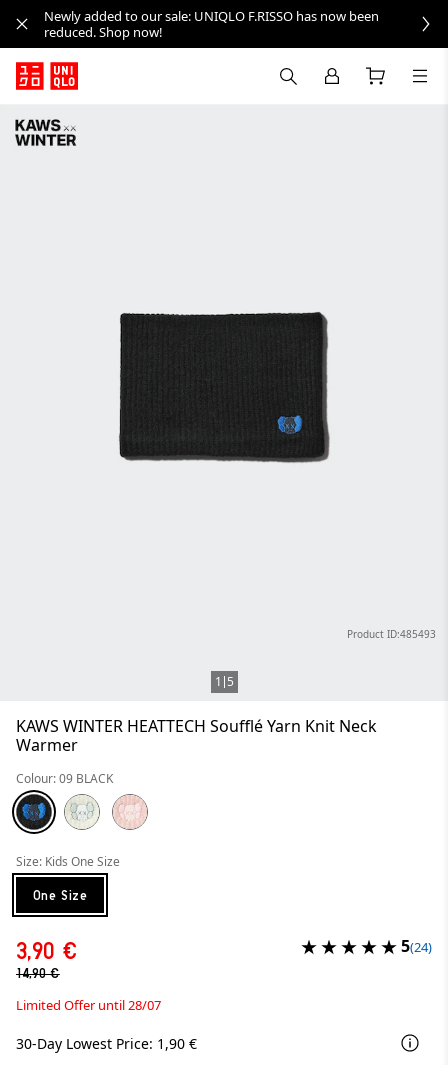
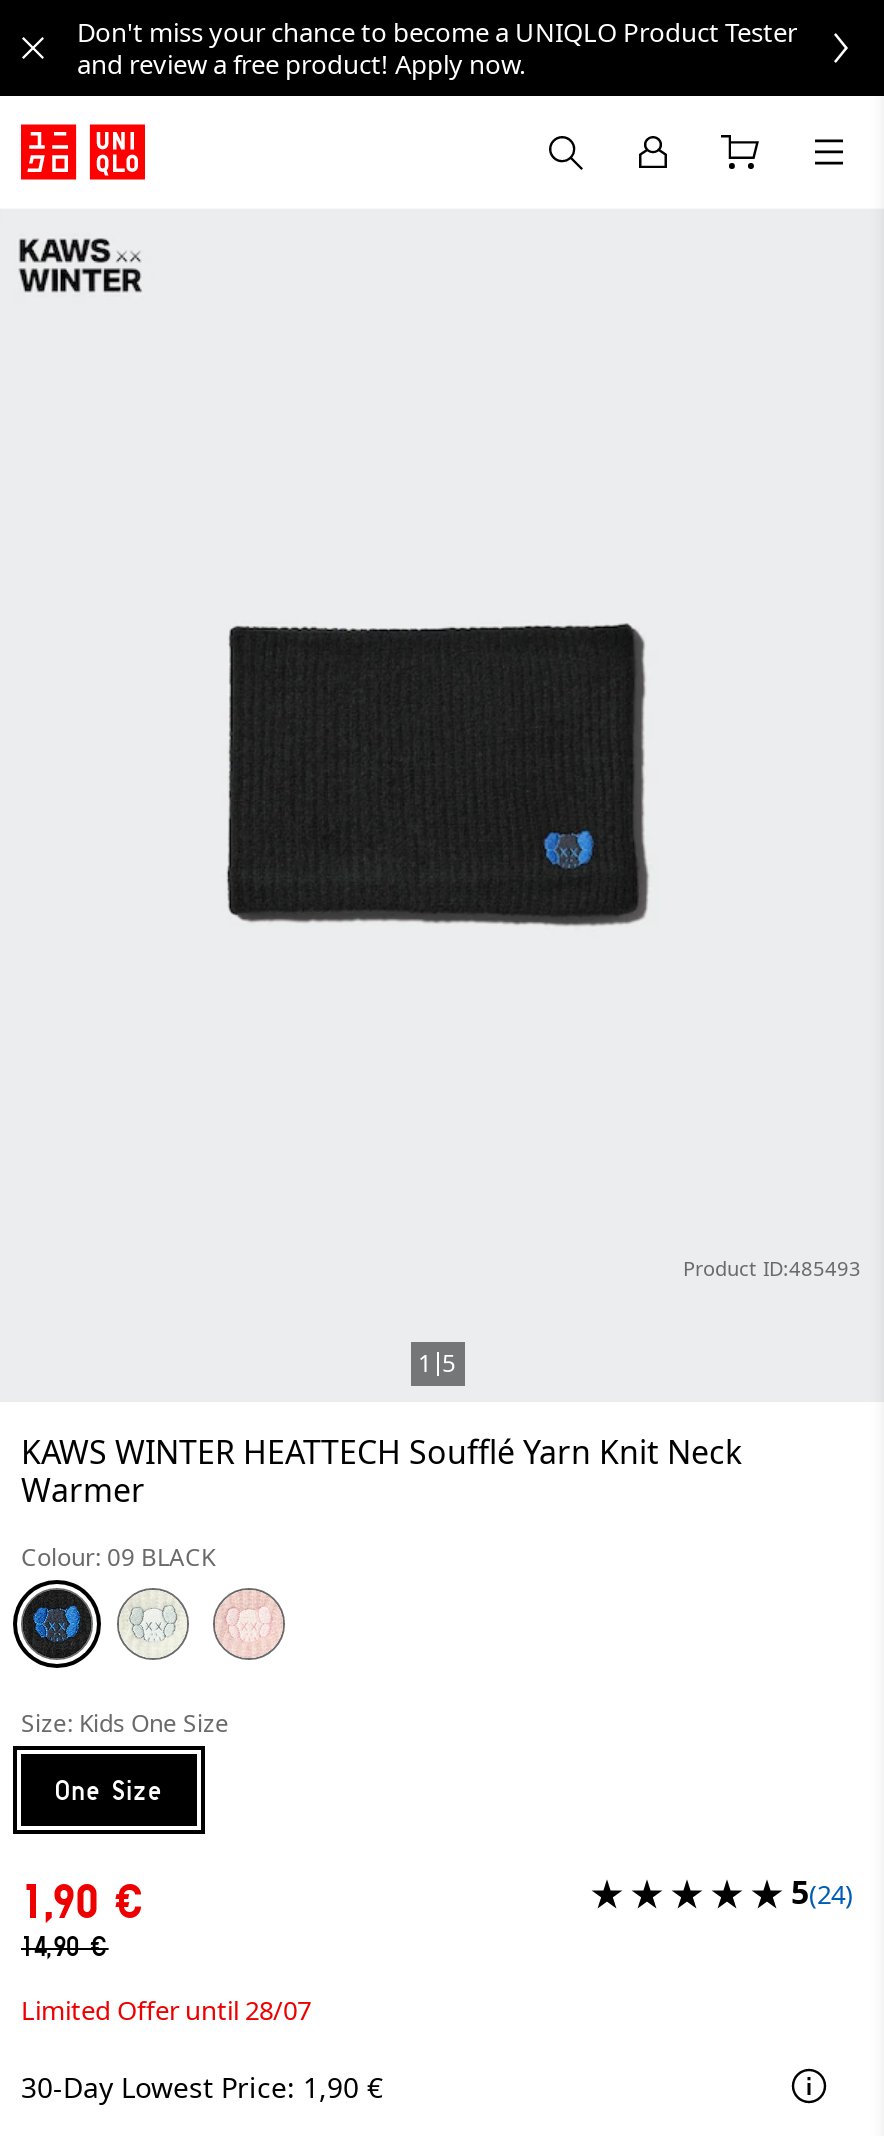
[44,7,379,41] Newly added to our sale: UNIQLO F.RISSO has now been | reduced. Shop now! -> [77,14,797,82] Don't miss your chance to become a UNIQLO Product Tester | and review a free product! Apply now.
[16,937,77,964] 3,90 € -> [21,1875,144,1929] 1,90 €

